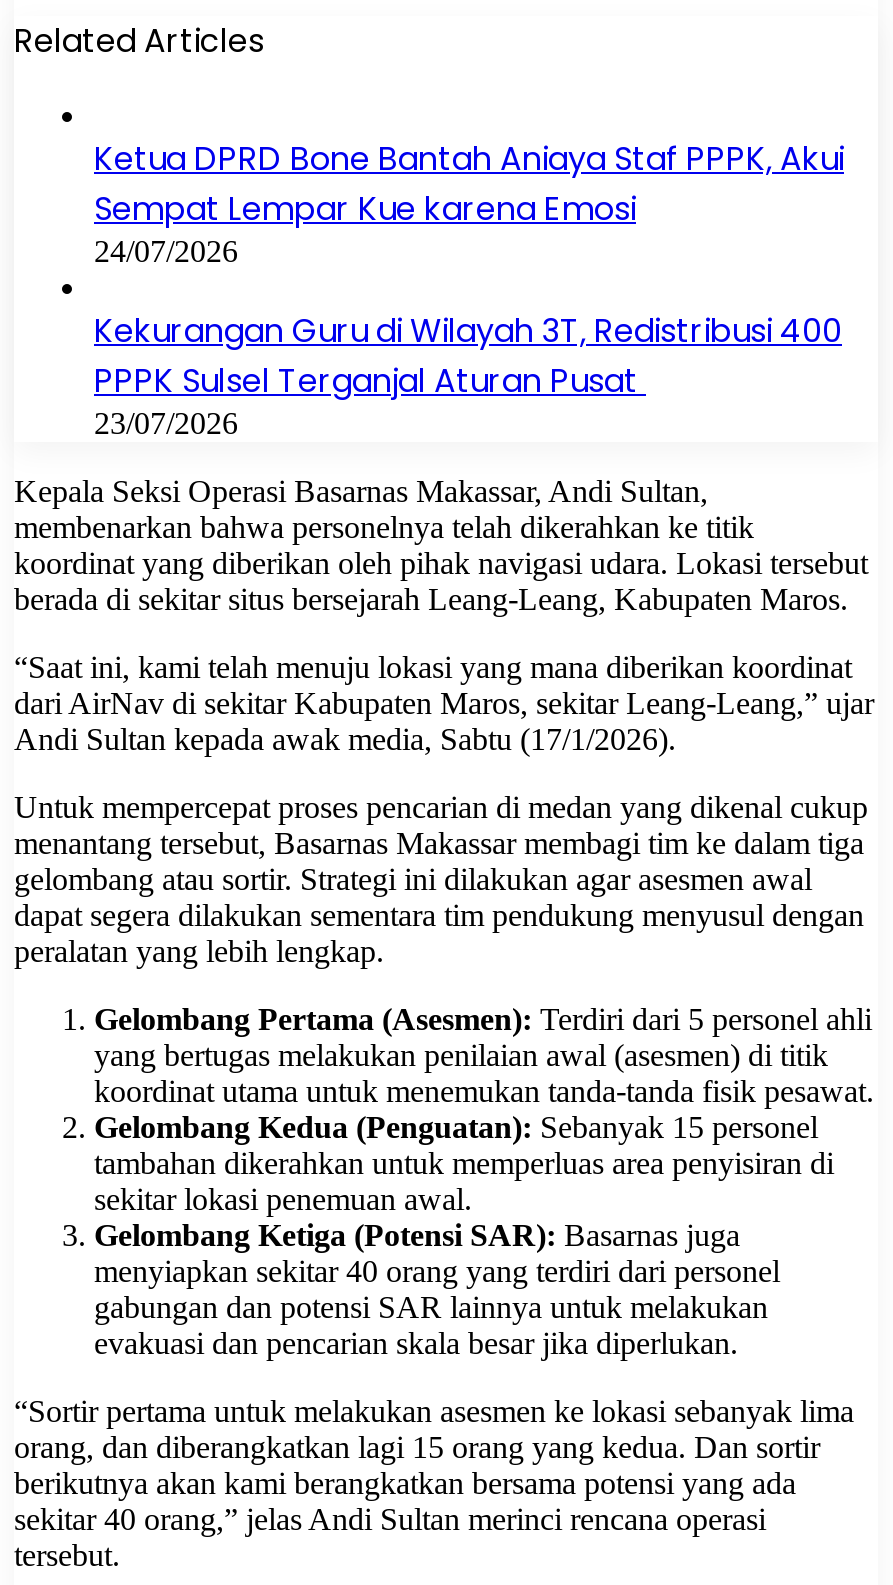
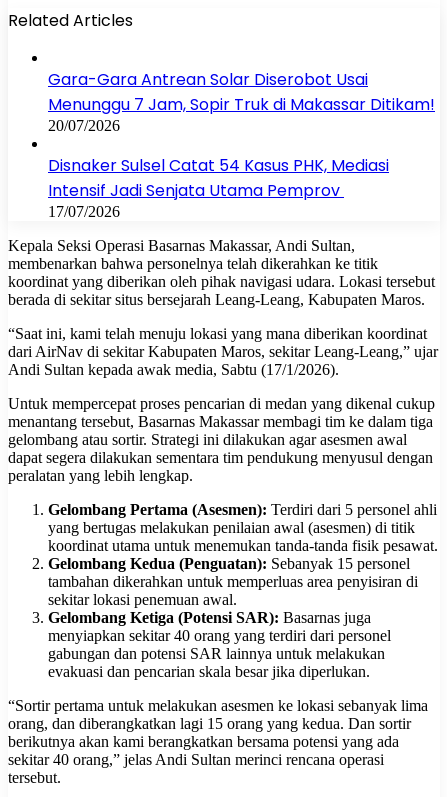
[94,136,844,268] Ketua DPRD Bone Bantah Aniaya Staf PPPK, Akui | Sempat Lempar Kue karena Emosi | 24/07/2026 -> [48,68,435,134] Gara-Gara Antrean Solar Diserobot Usai | Menunggu 7 Jam, Sopir Truk di Makassar Ditikam! | 20/07/2026
[94,308,842,440] Kekurangan Guru di Wilayah 3T, Redistribusi 400 | PPPK Sulsel Terganjal Aturan Pusat | 23/07/2026 -> [48,154,389,220] Disnaker Sulsel Catat 54 Kasus PHK, Mediasi | Intensif Jadi Senjata Utama Pemprov | 17/07/2026

